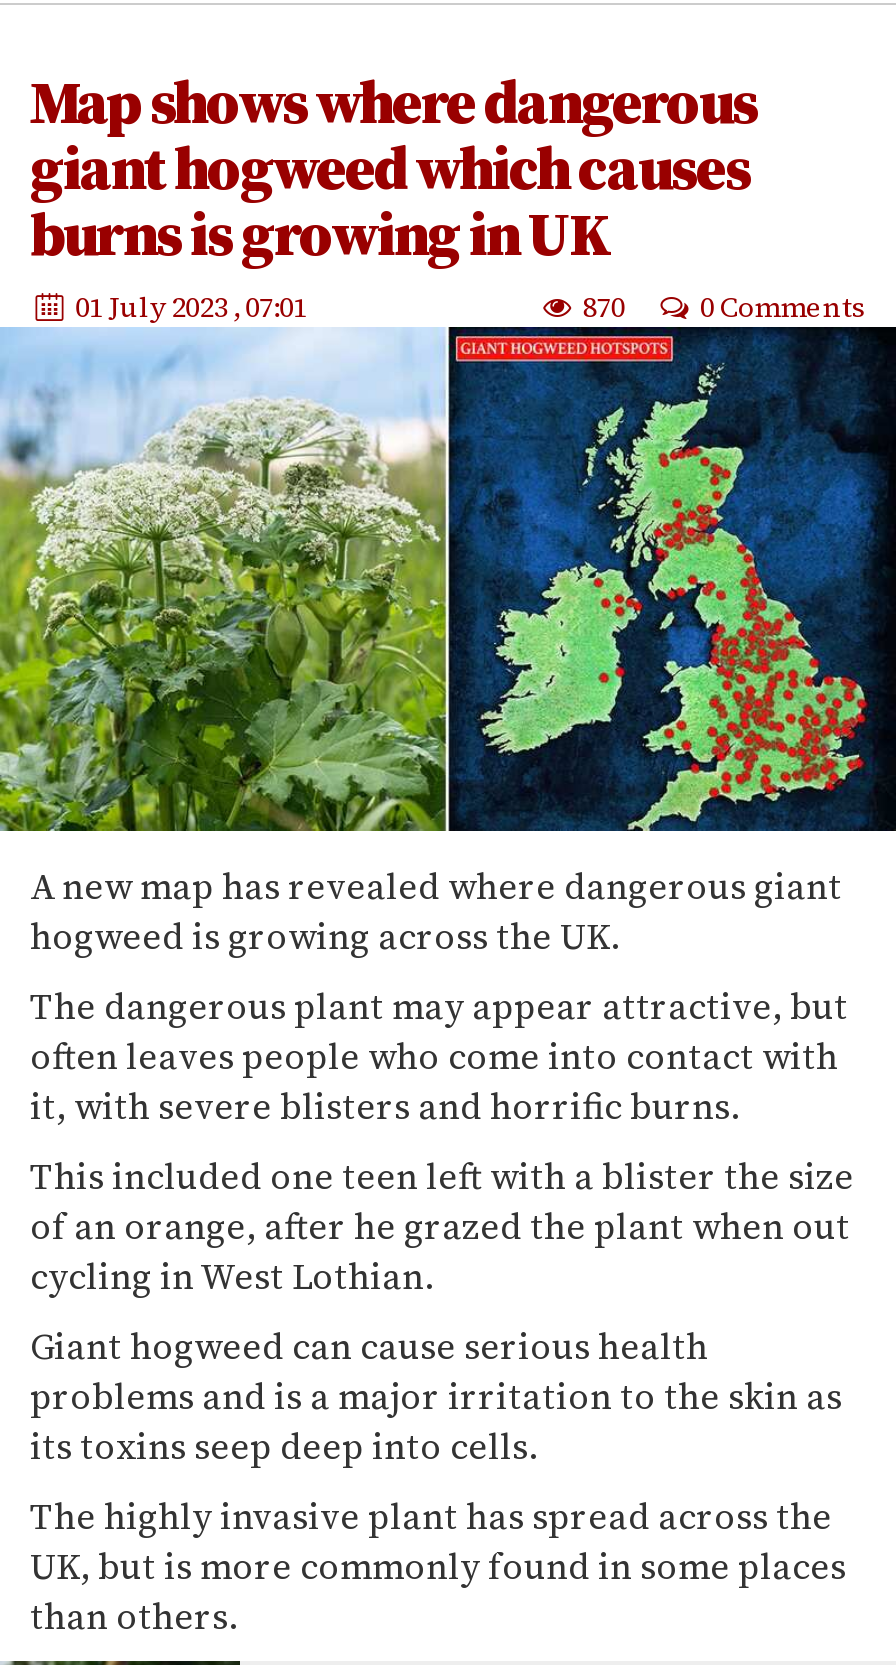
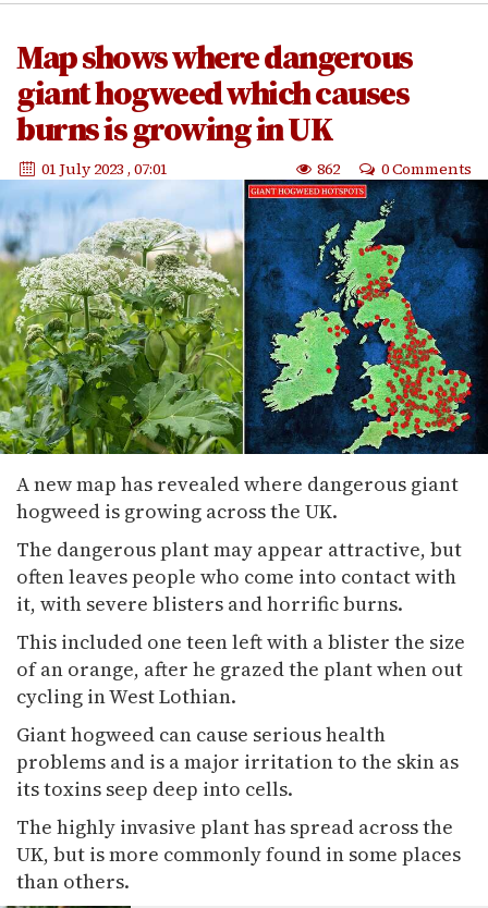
[577,287,866,327] 870 0 Comments -> [314,158,472,180] 862 0 Comments

